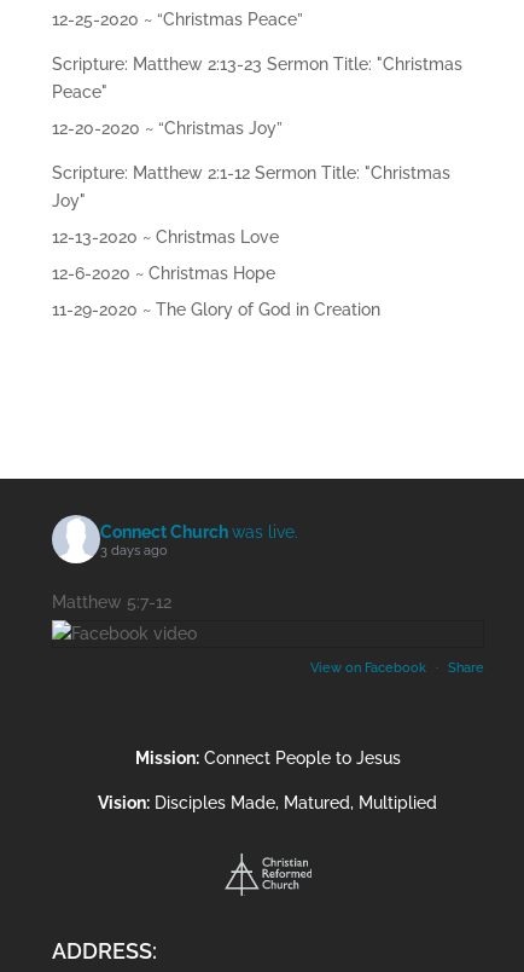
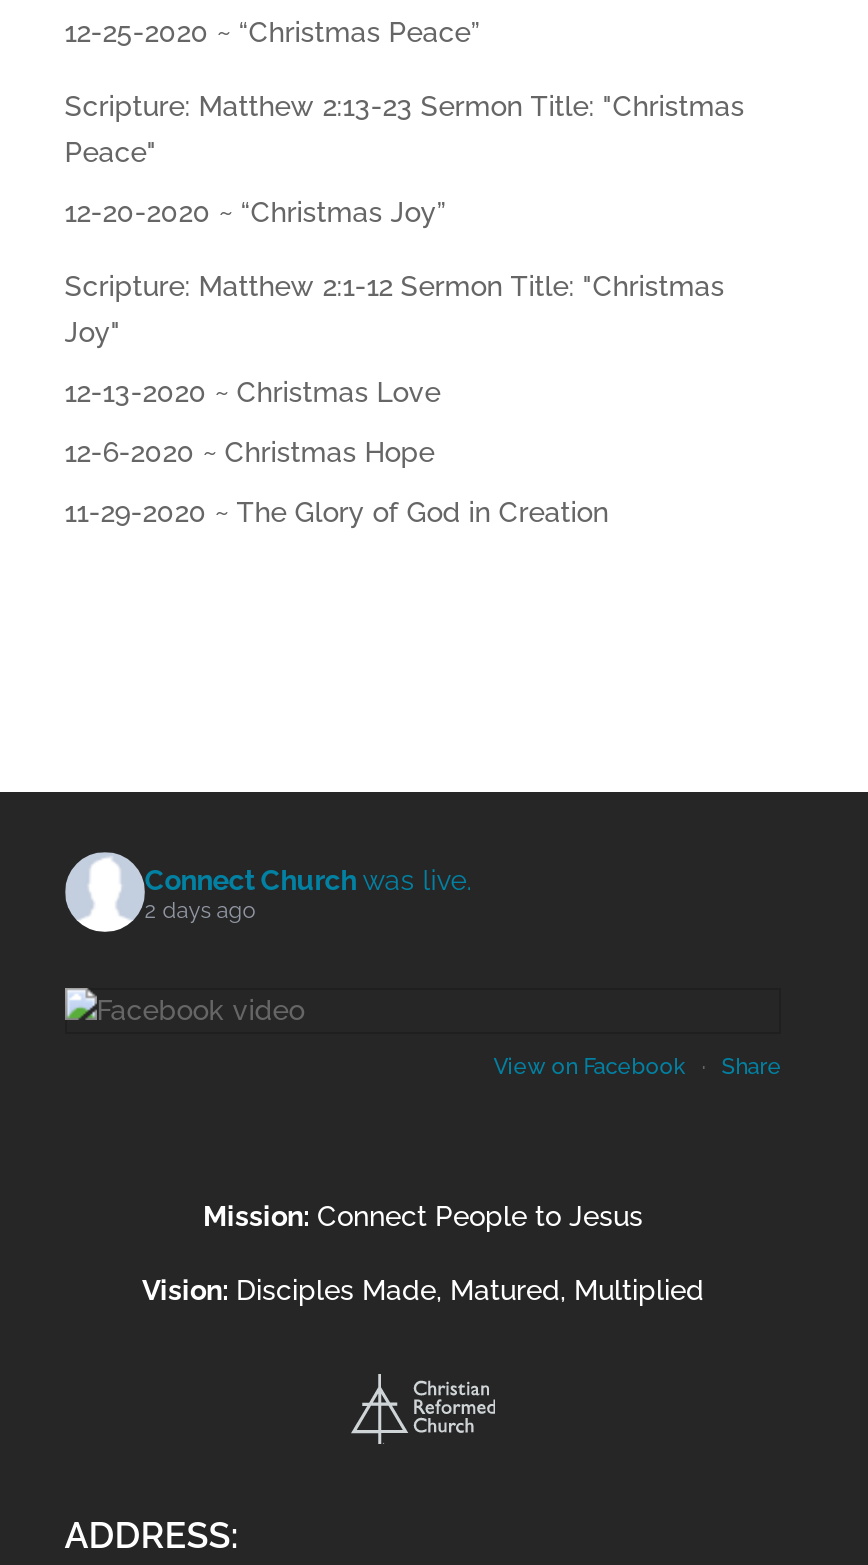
[52,543,171,612] 3 days ago | Matthew 5:7-12 -> [145,899,257,925] 2 days ago

